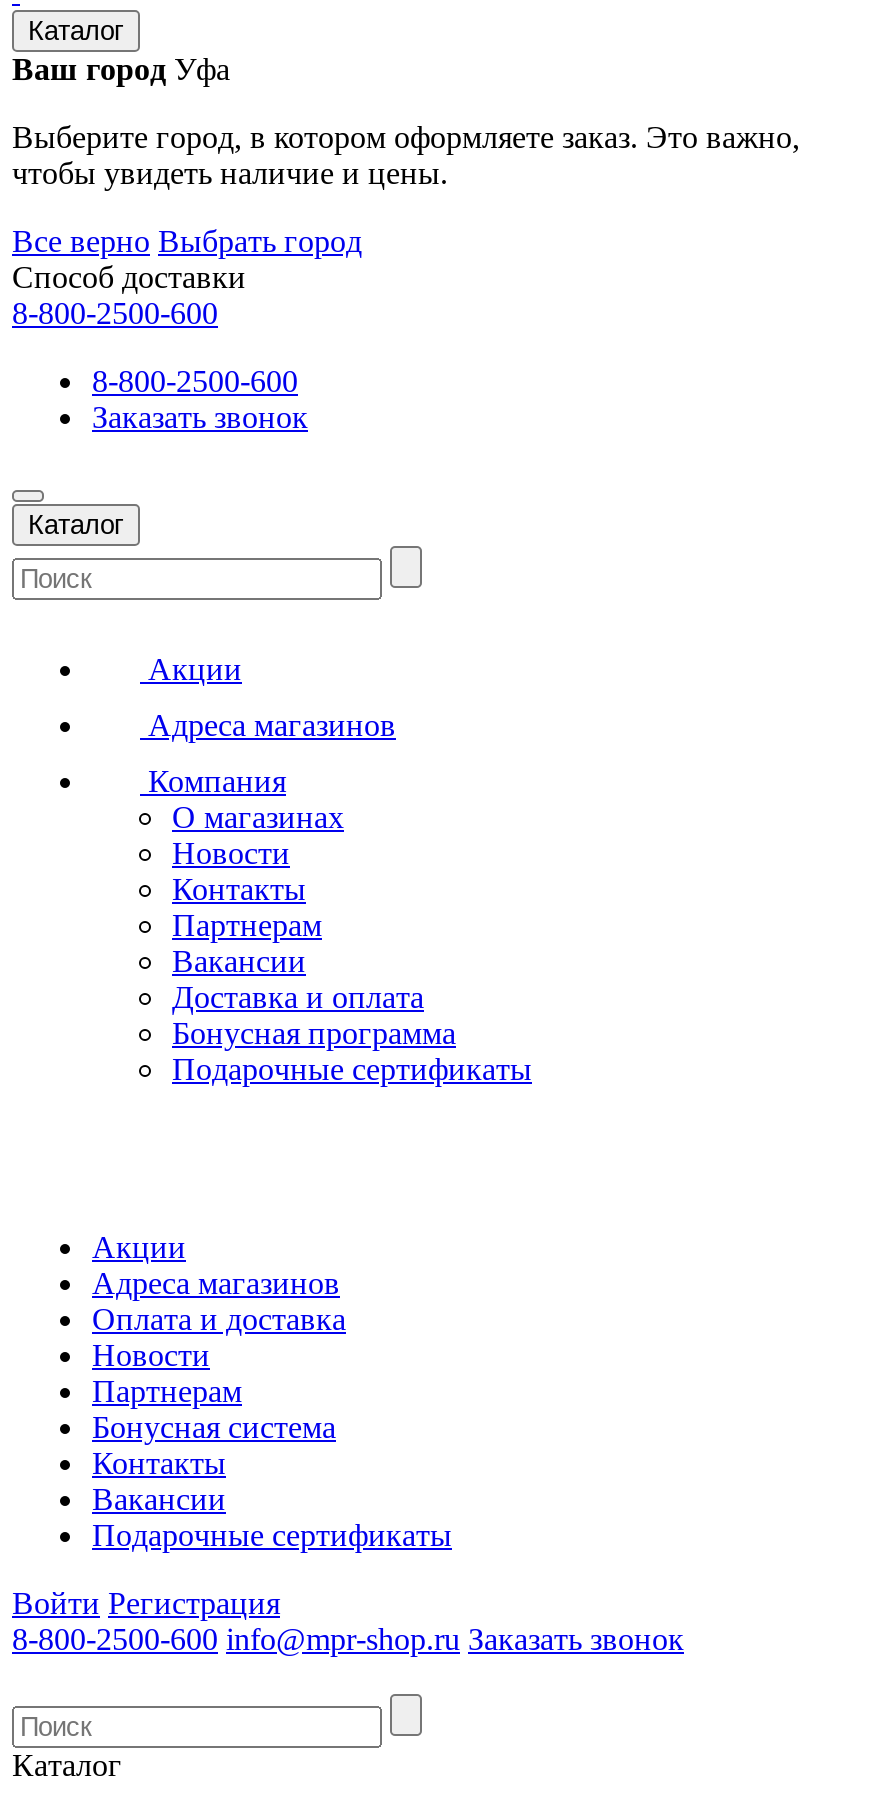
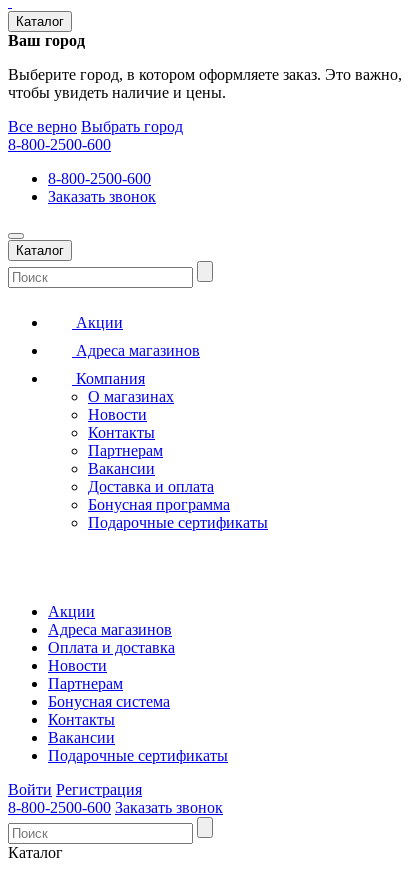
[12,52,230,86] Ваш город Уфа -> [8,32,85,49] Ваш город
[12,260,246,294] Способ доставки -> none
[12,1622,684,1656] 8-800-2500-600 info@mpr-shop.ru Заказать звонок -> [8,799,223,816] 8-800-2500-600 Заказать звонок

